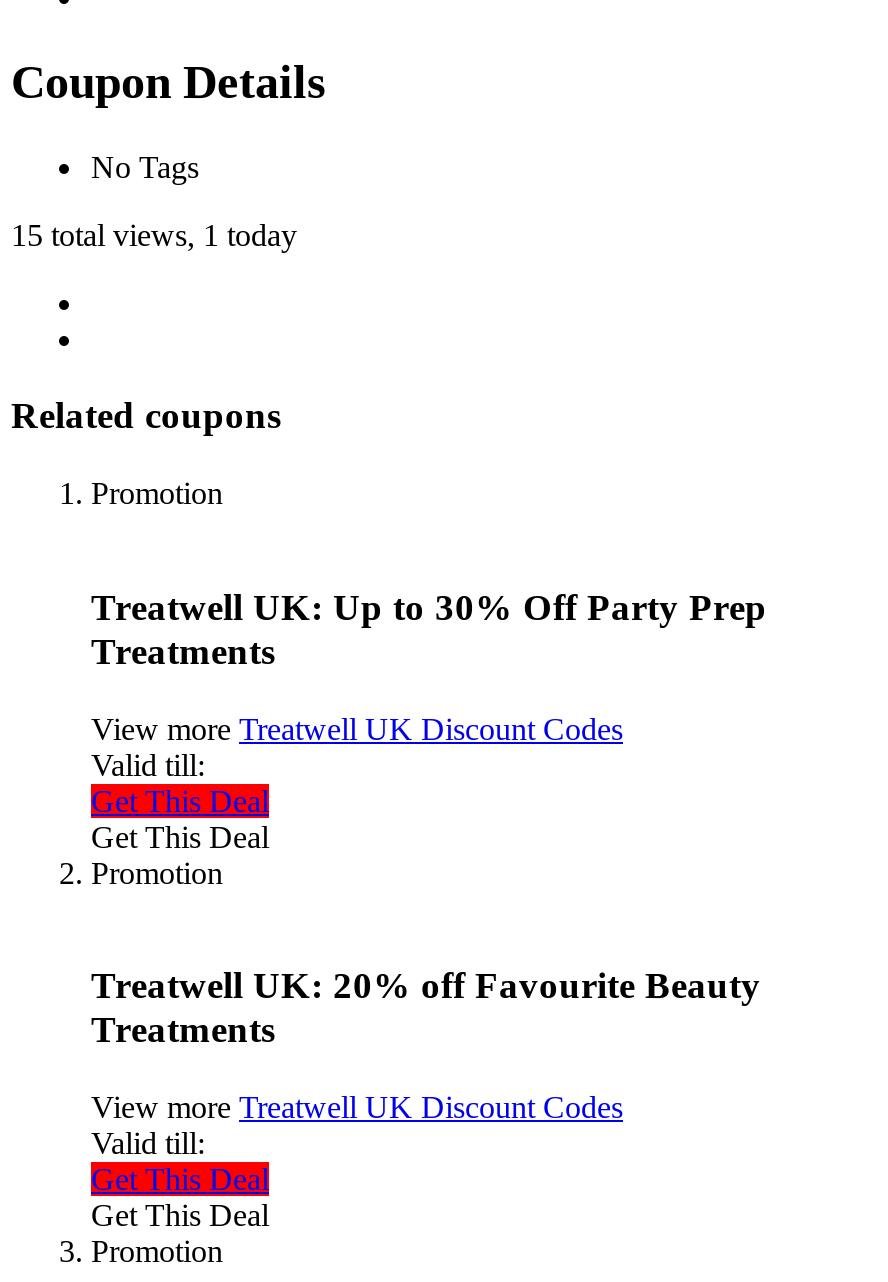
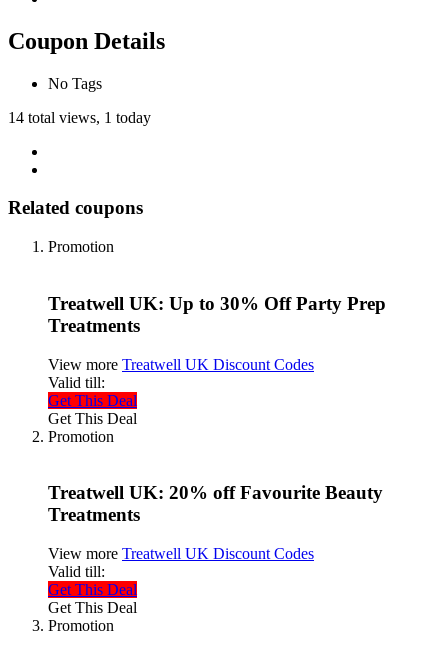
[11,217,297,251] 15 total views, 1 today -> [8,109,151,126] 14 total views, 1 today

